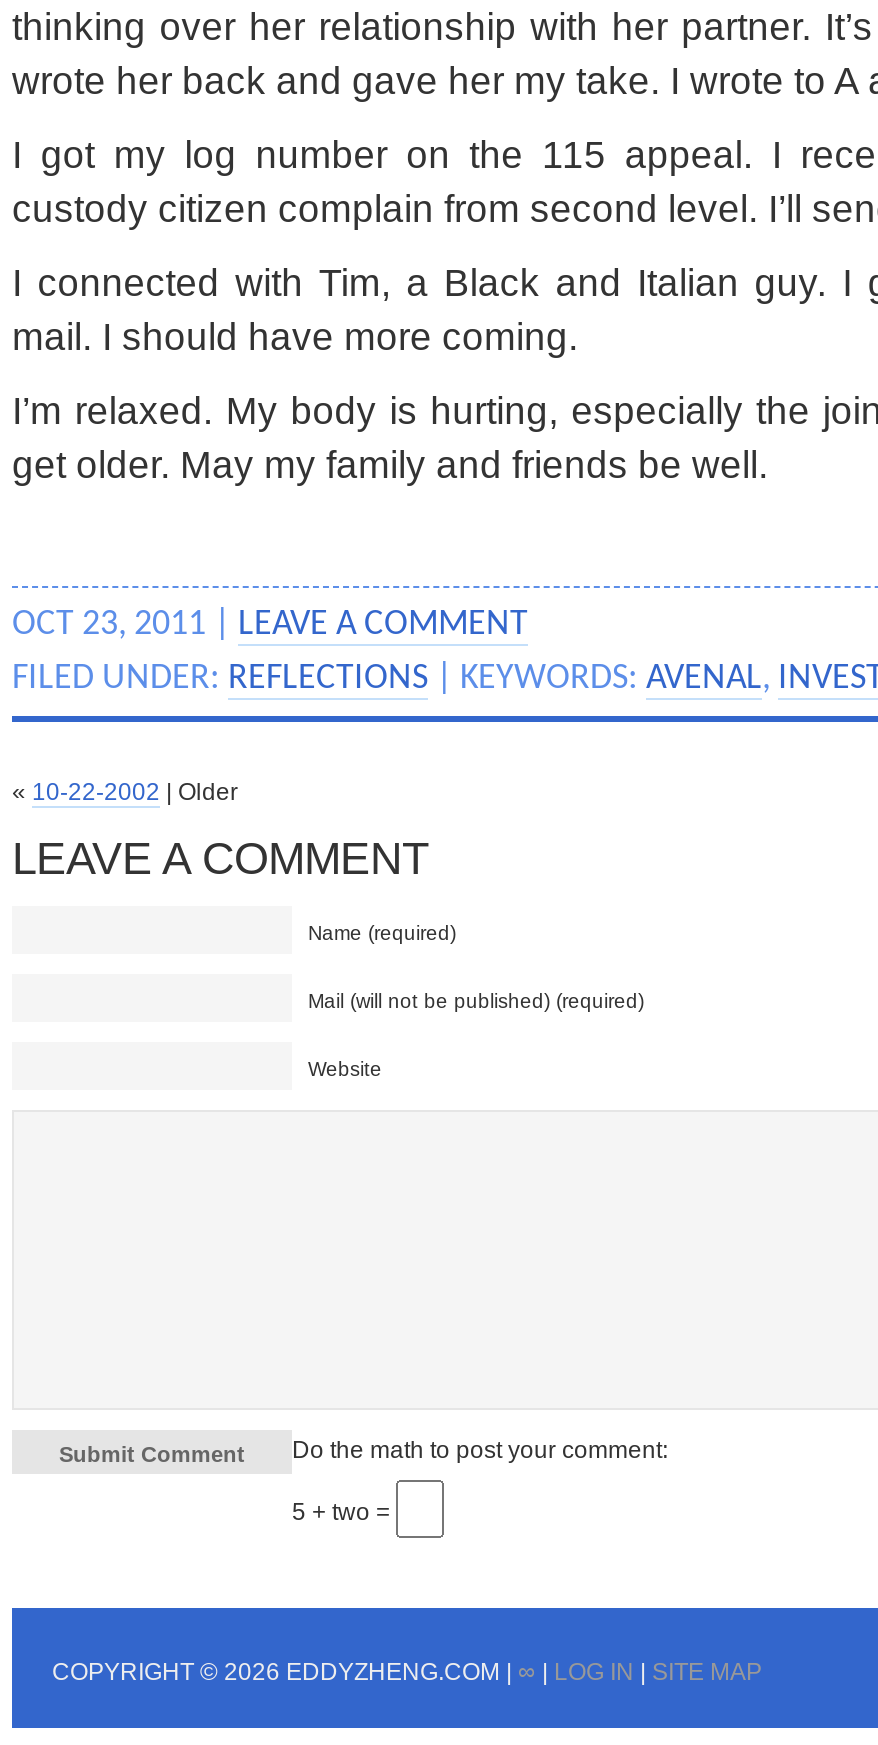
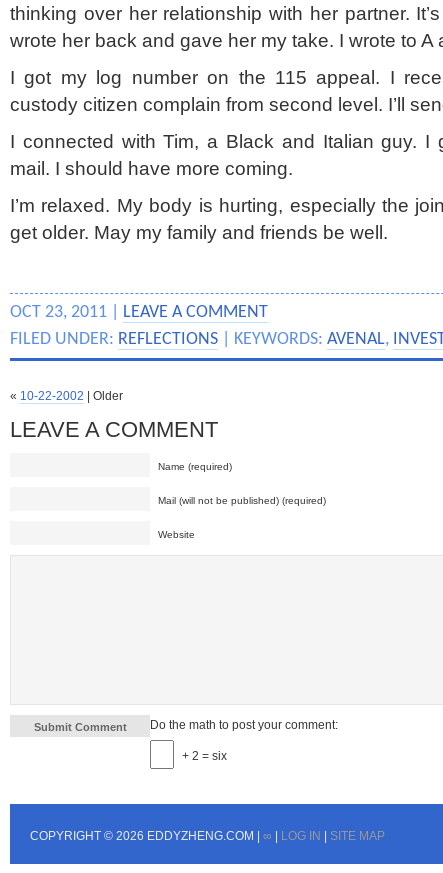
[292,1498,396,1526] 5 + two = -> [179,749,227,763] + 2 = six

